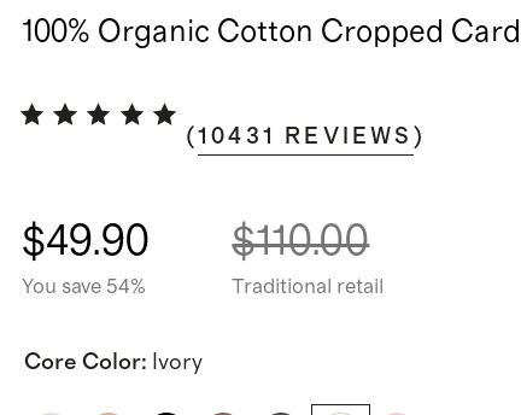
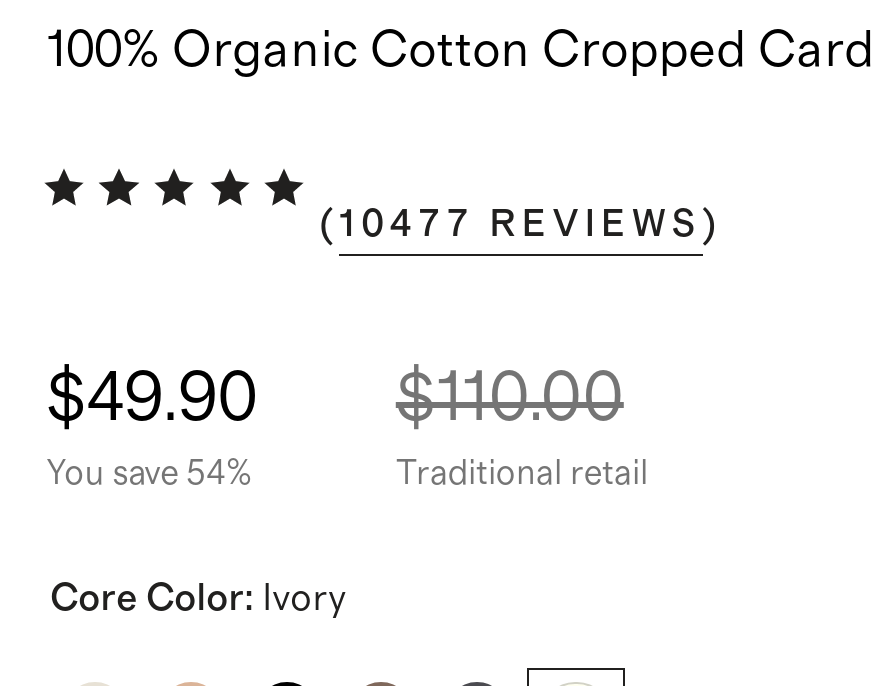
[185,125,425,148] (10431 REVIEWS) -> [319,206,723,244] (10477 REVIEWS)

